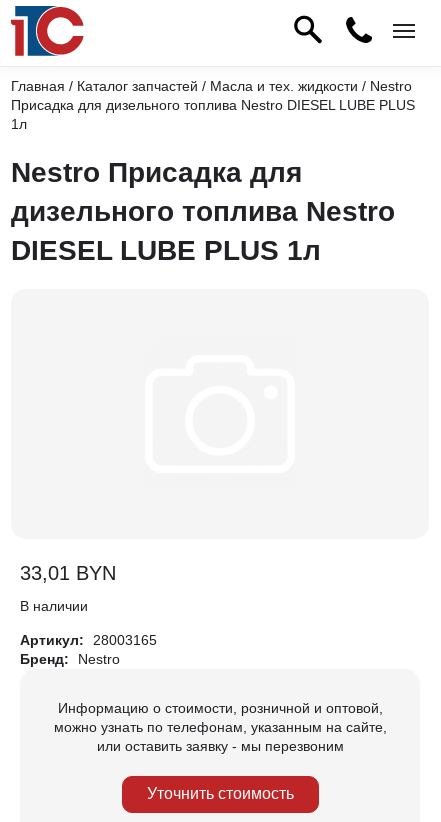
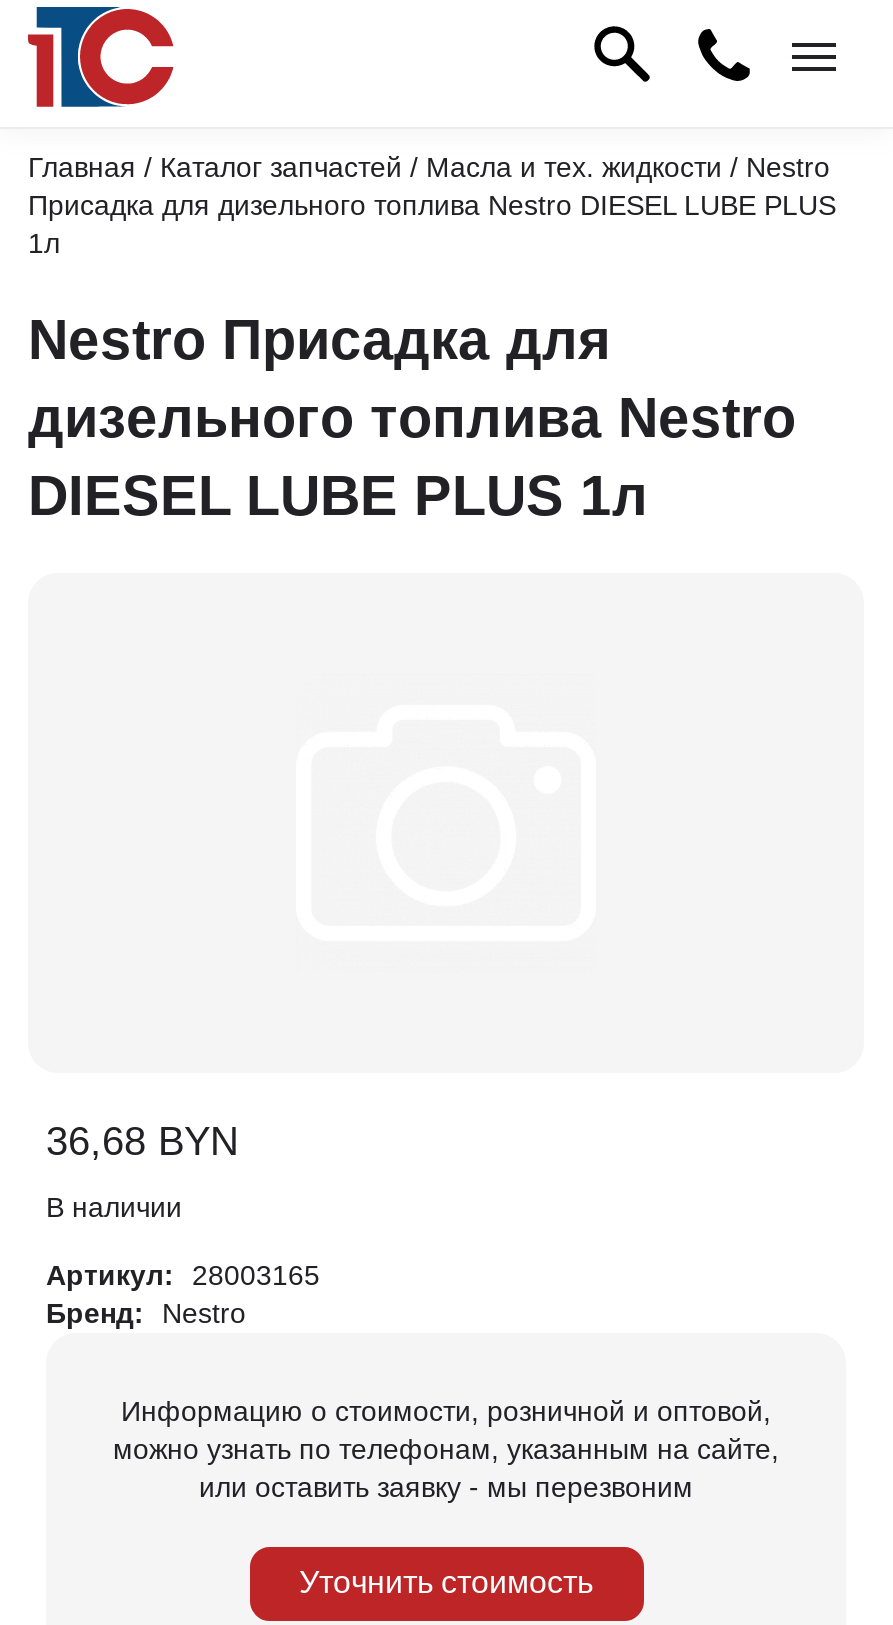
[20,561,116,583] 33,01 BYN -> [46,1118,238,1162] 36,68 BYN

